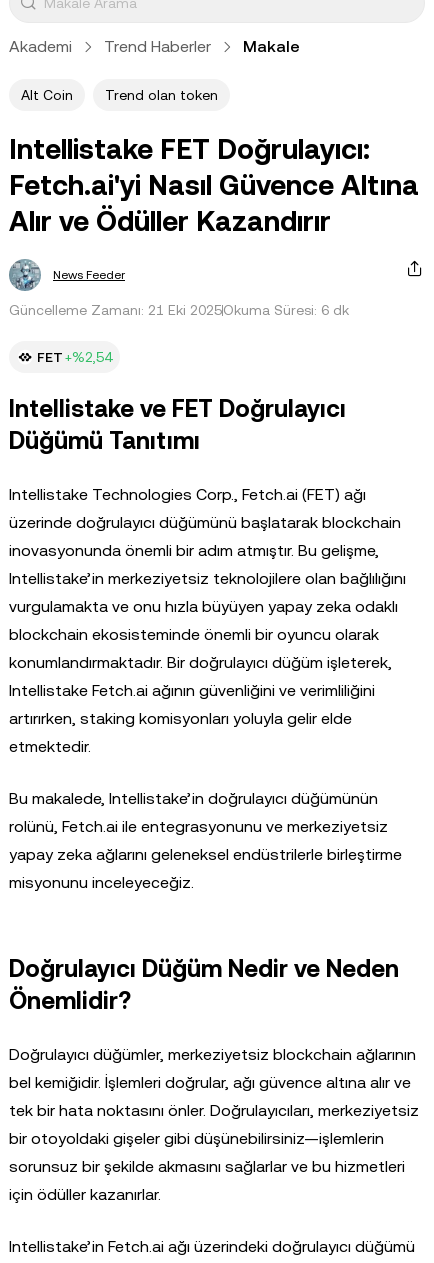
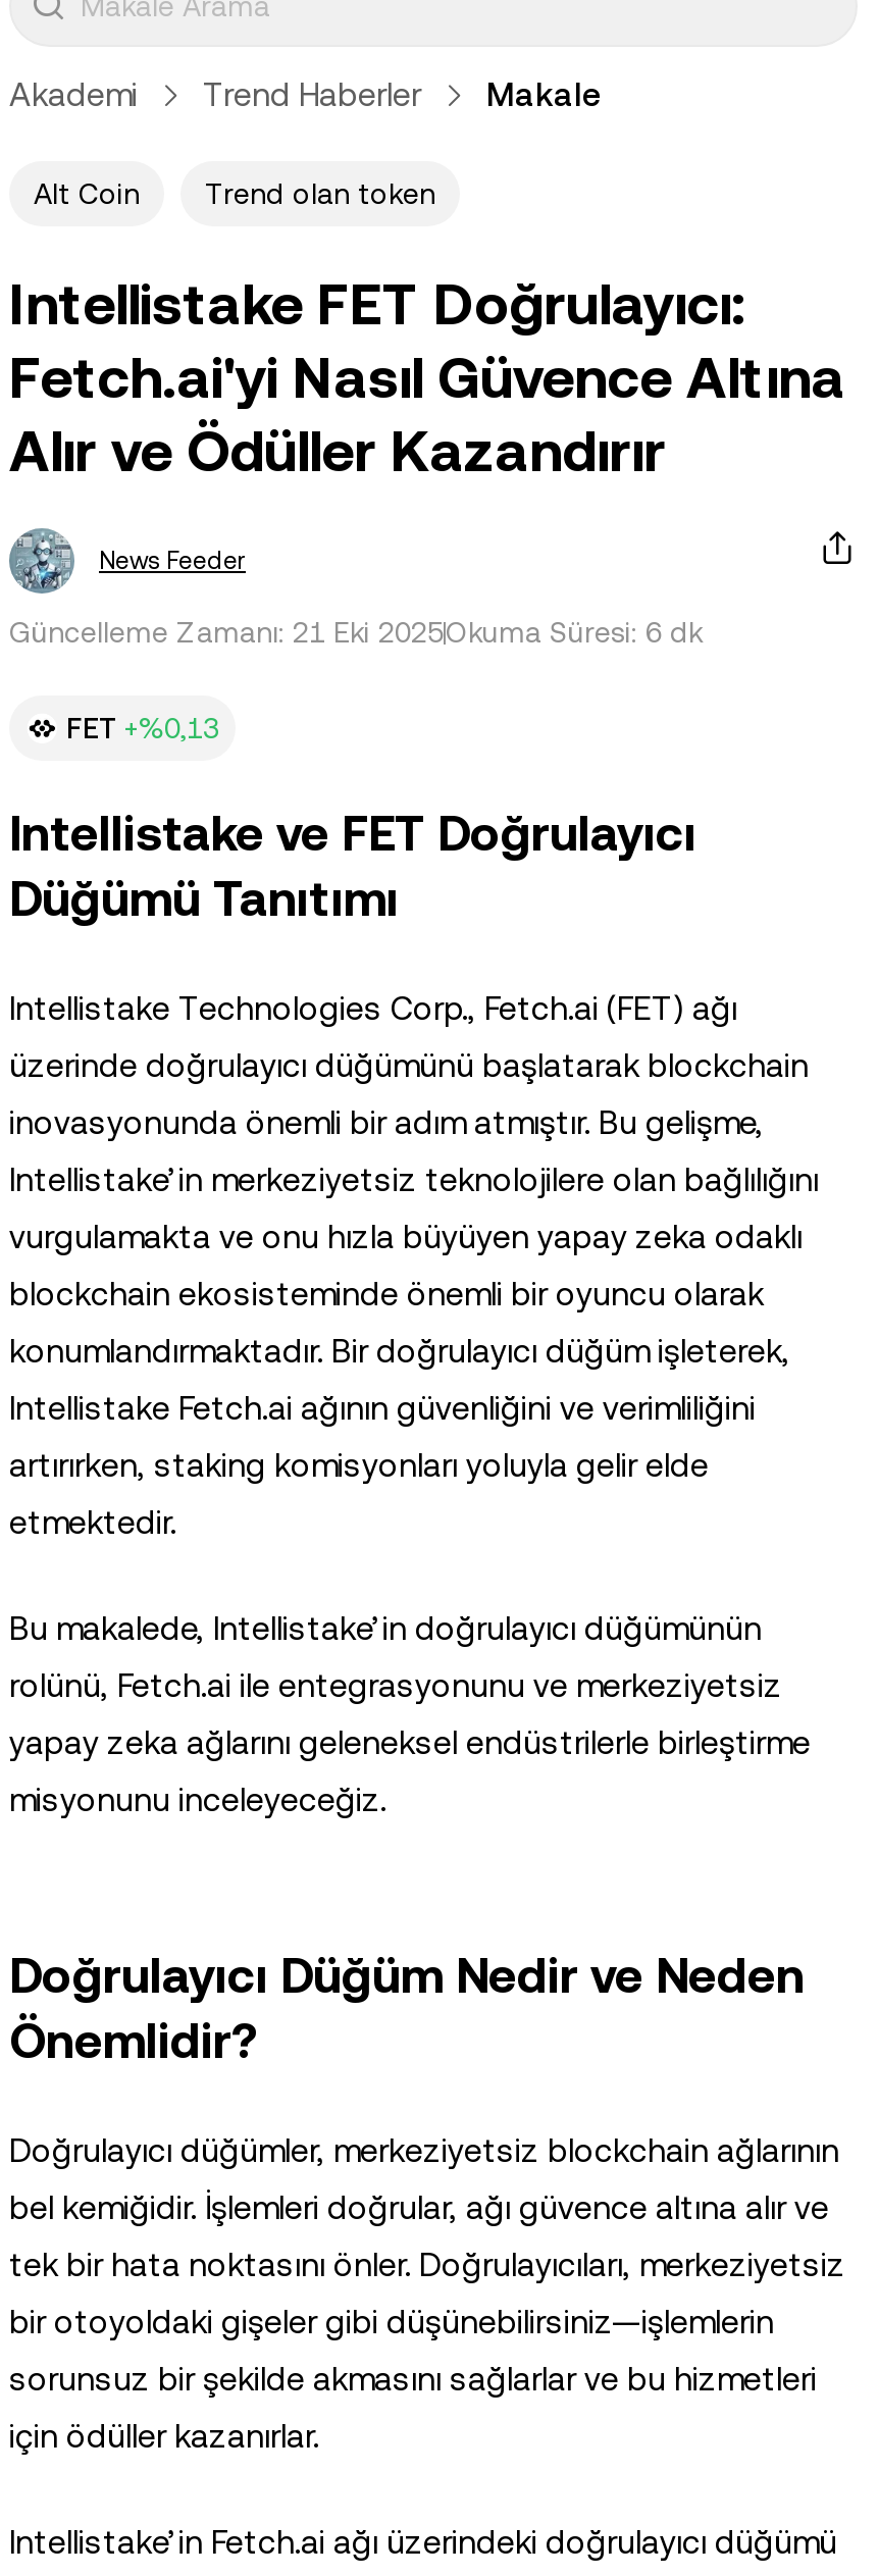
[37,349,112,365] FET +%2,54 -> [66,712,219,744] FET +%0,13

